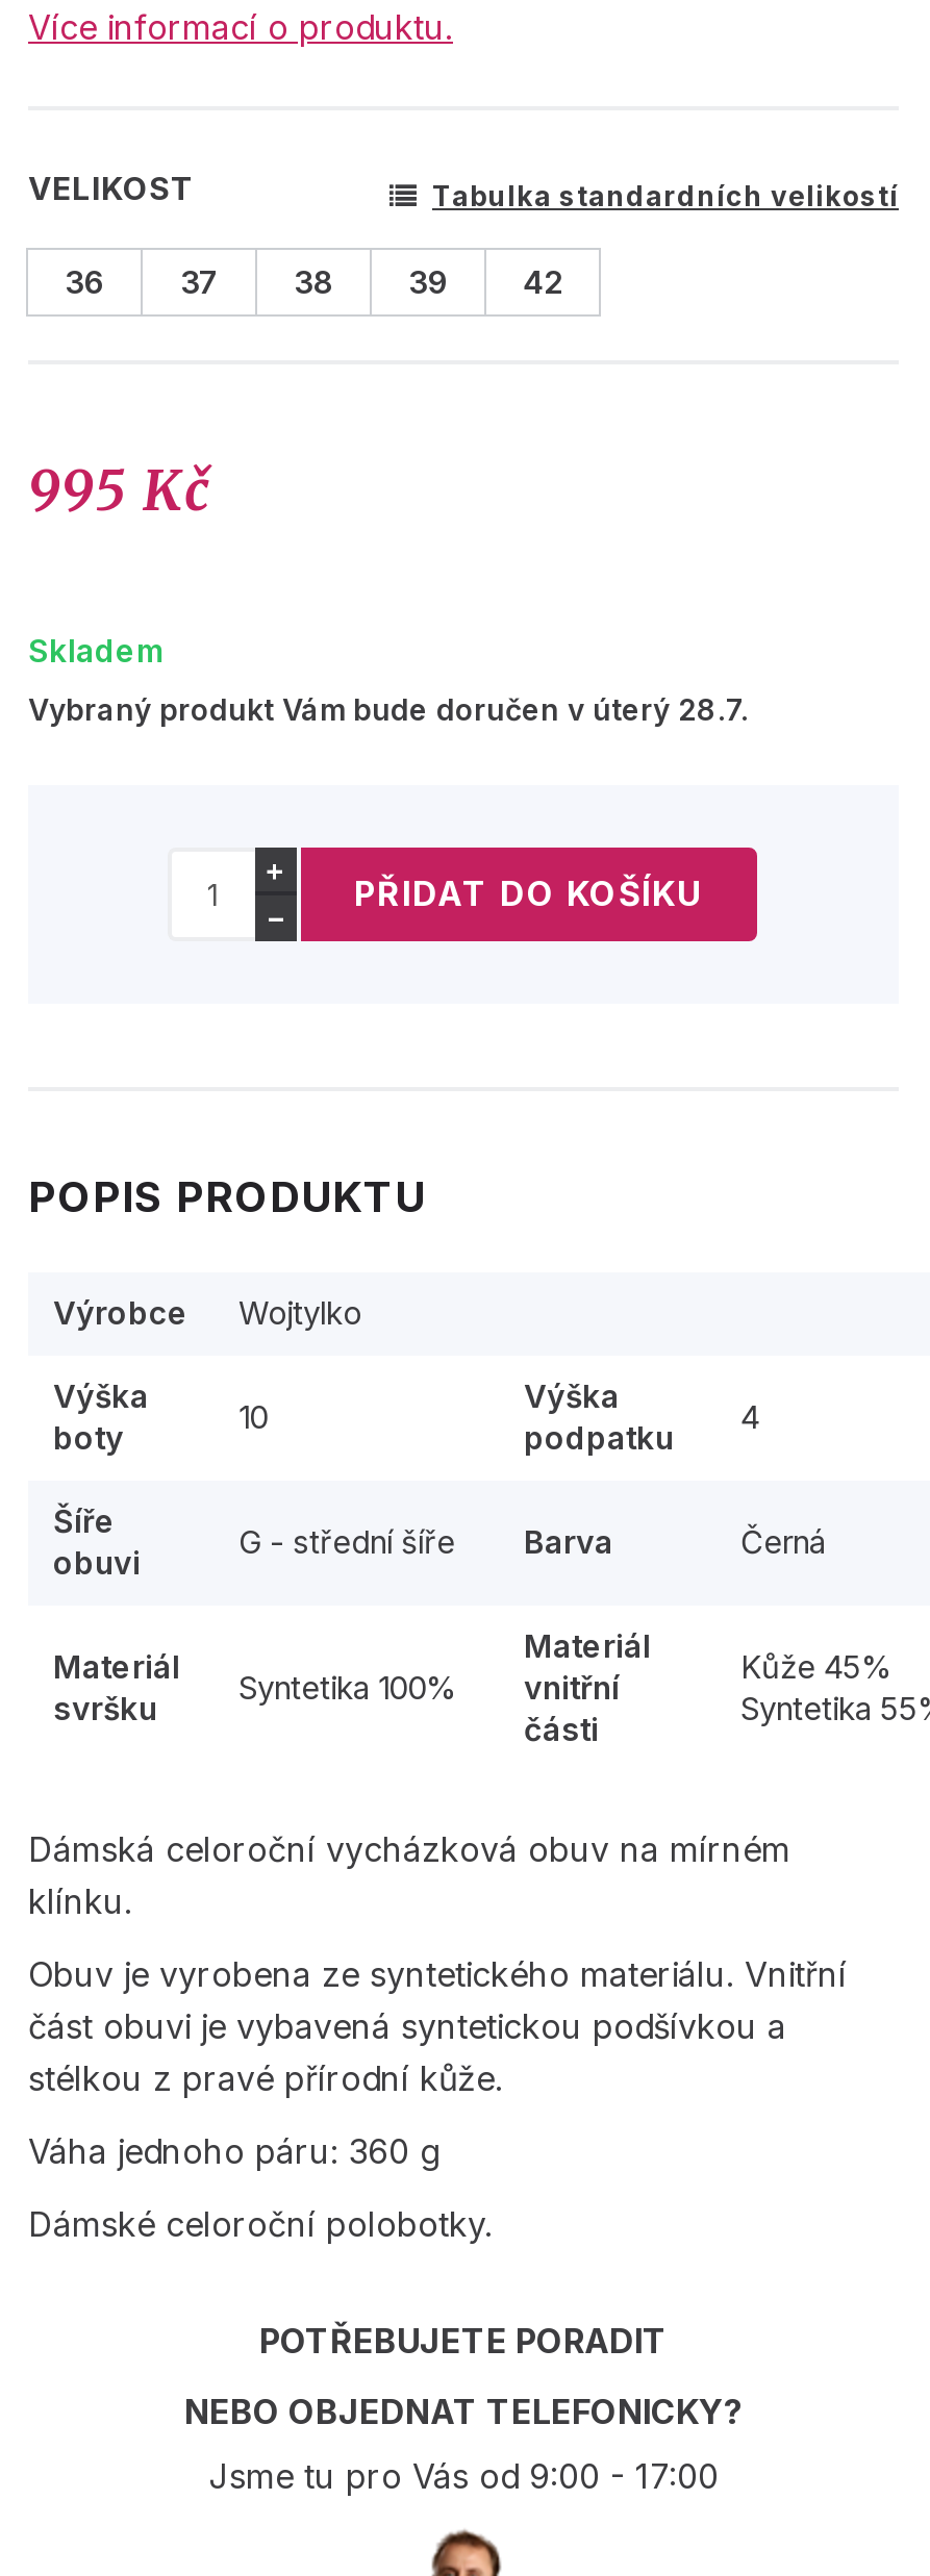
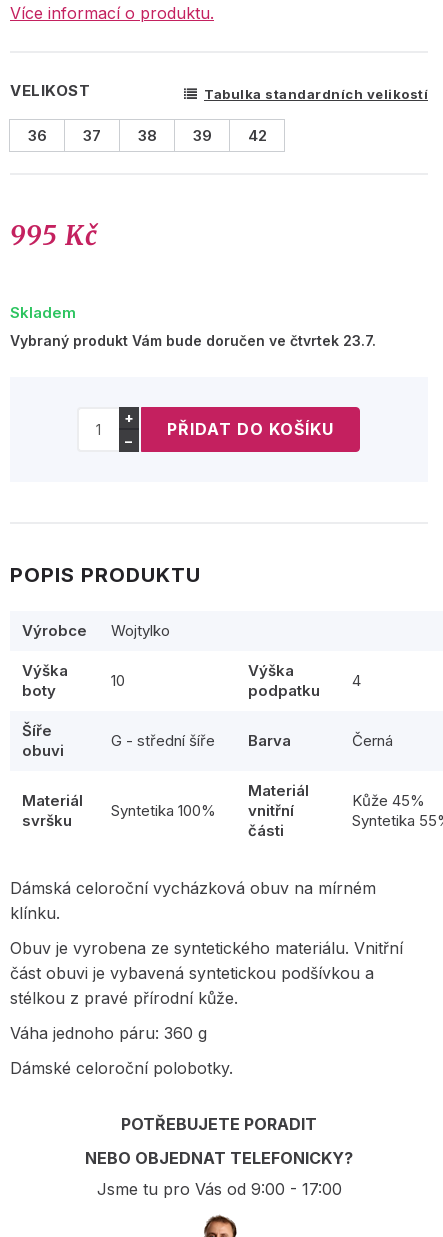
[28,690,749,726] Vybraný produkt Vám bude doručen v úterý 28.7. -> [10,331,376,348] Vybraný produkt Vám bude doručen ve čtvrtek 23.7.

